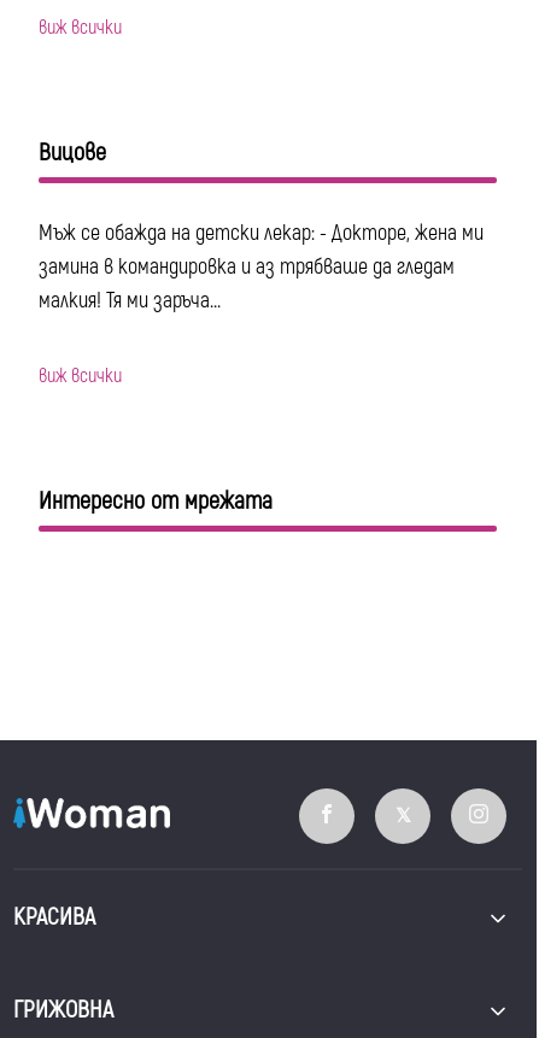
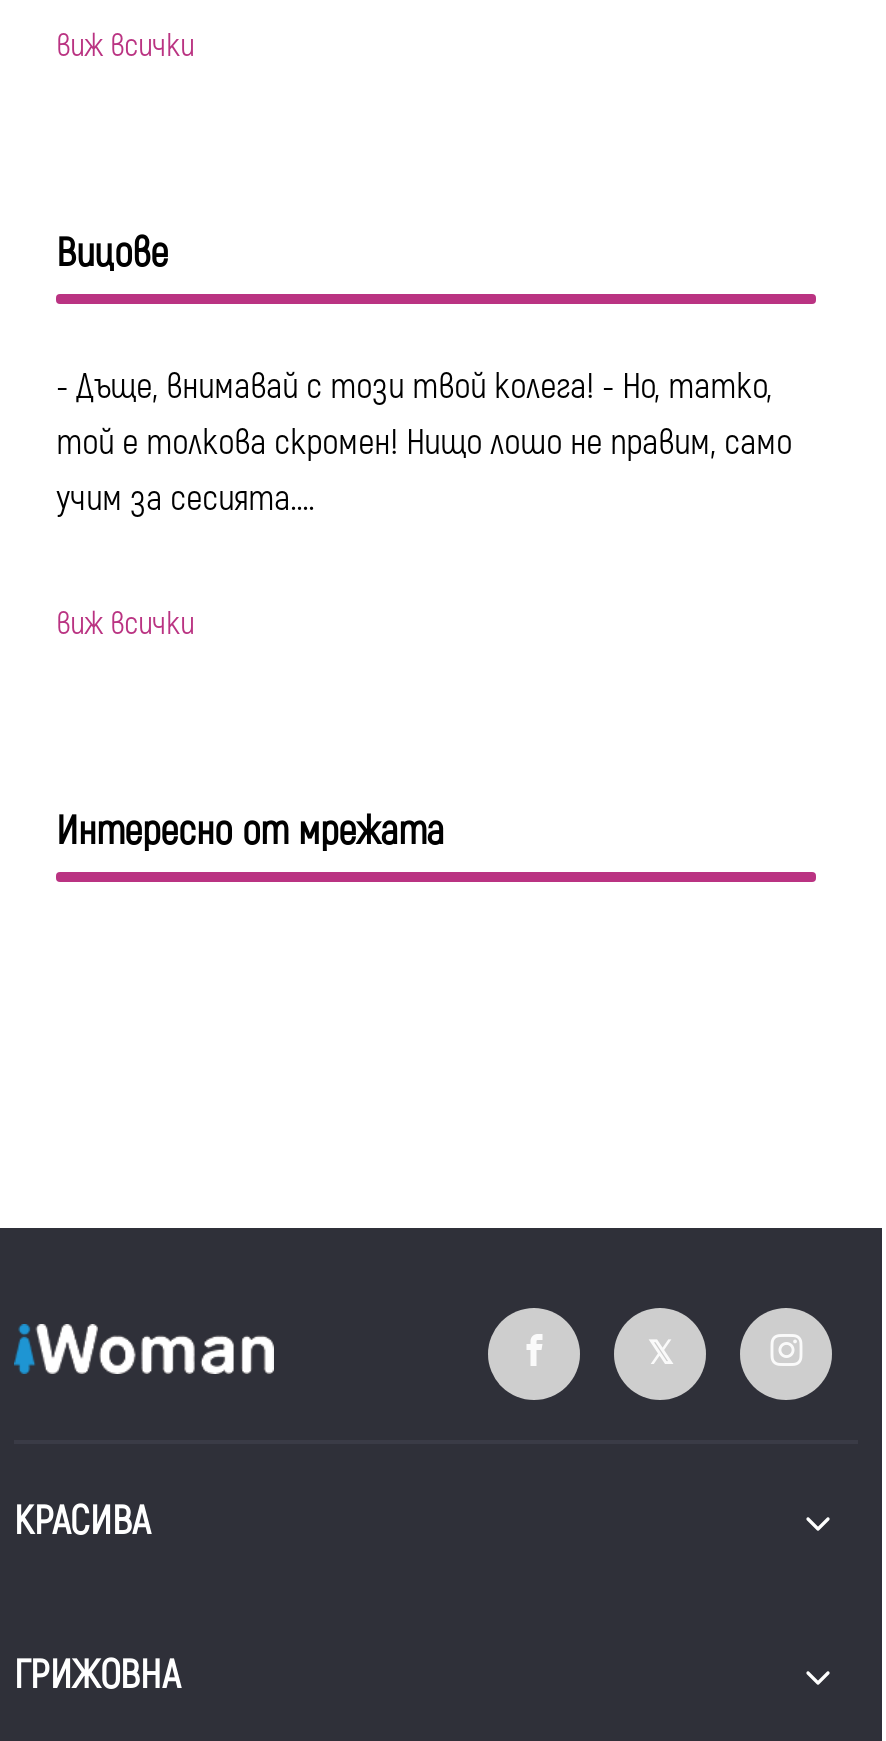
[39,219,484,315] Мъж се обажда на детски лекар: - Докторе, жена ми | замина в командировка и аз трябваше да гледам | малкия! Тя ми заръча... -> [56,364,792,522] - Дъще, внимавай с този твой колега! - Но, татко, | той е толкова скромен! Нищо лошо не правим, само | учим за сесията....

